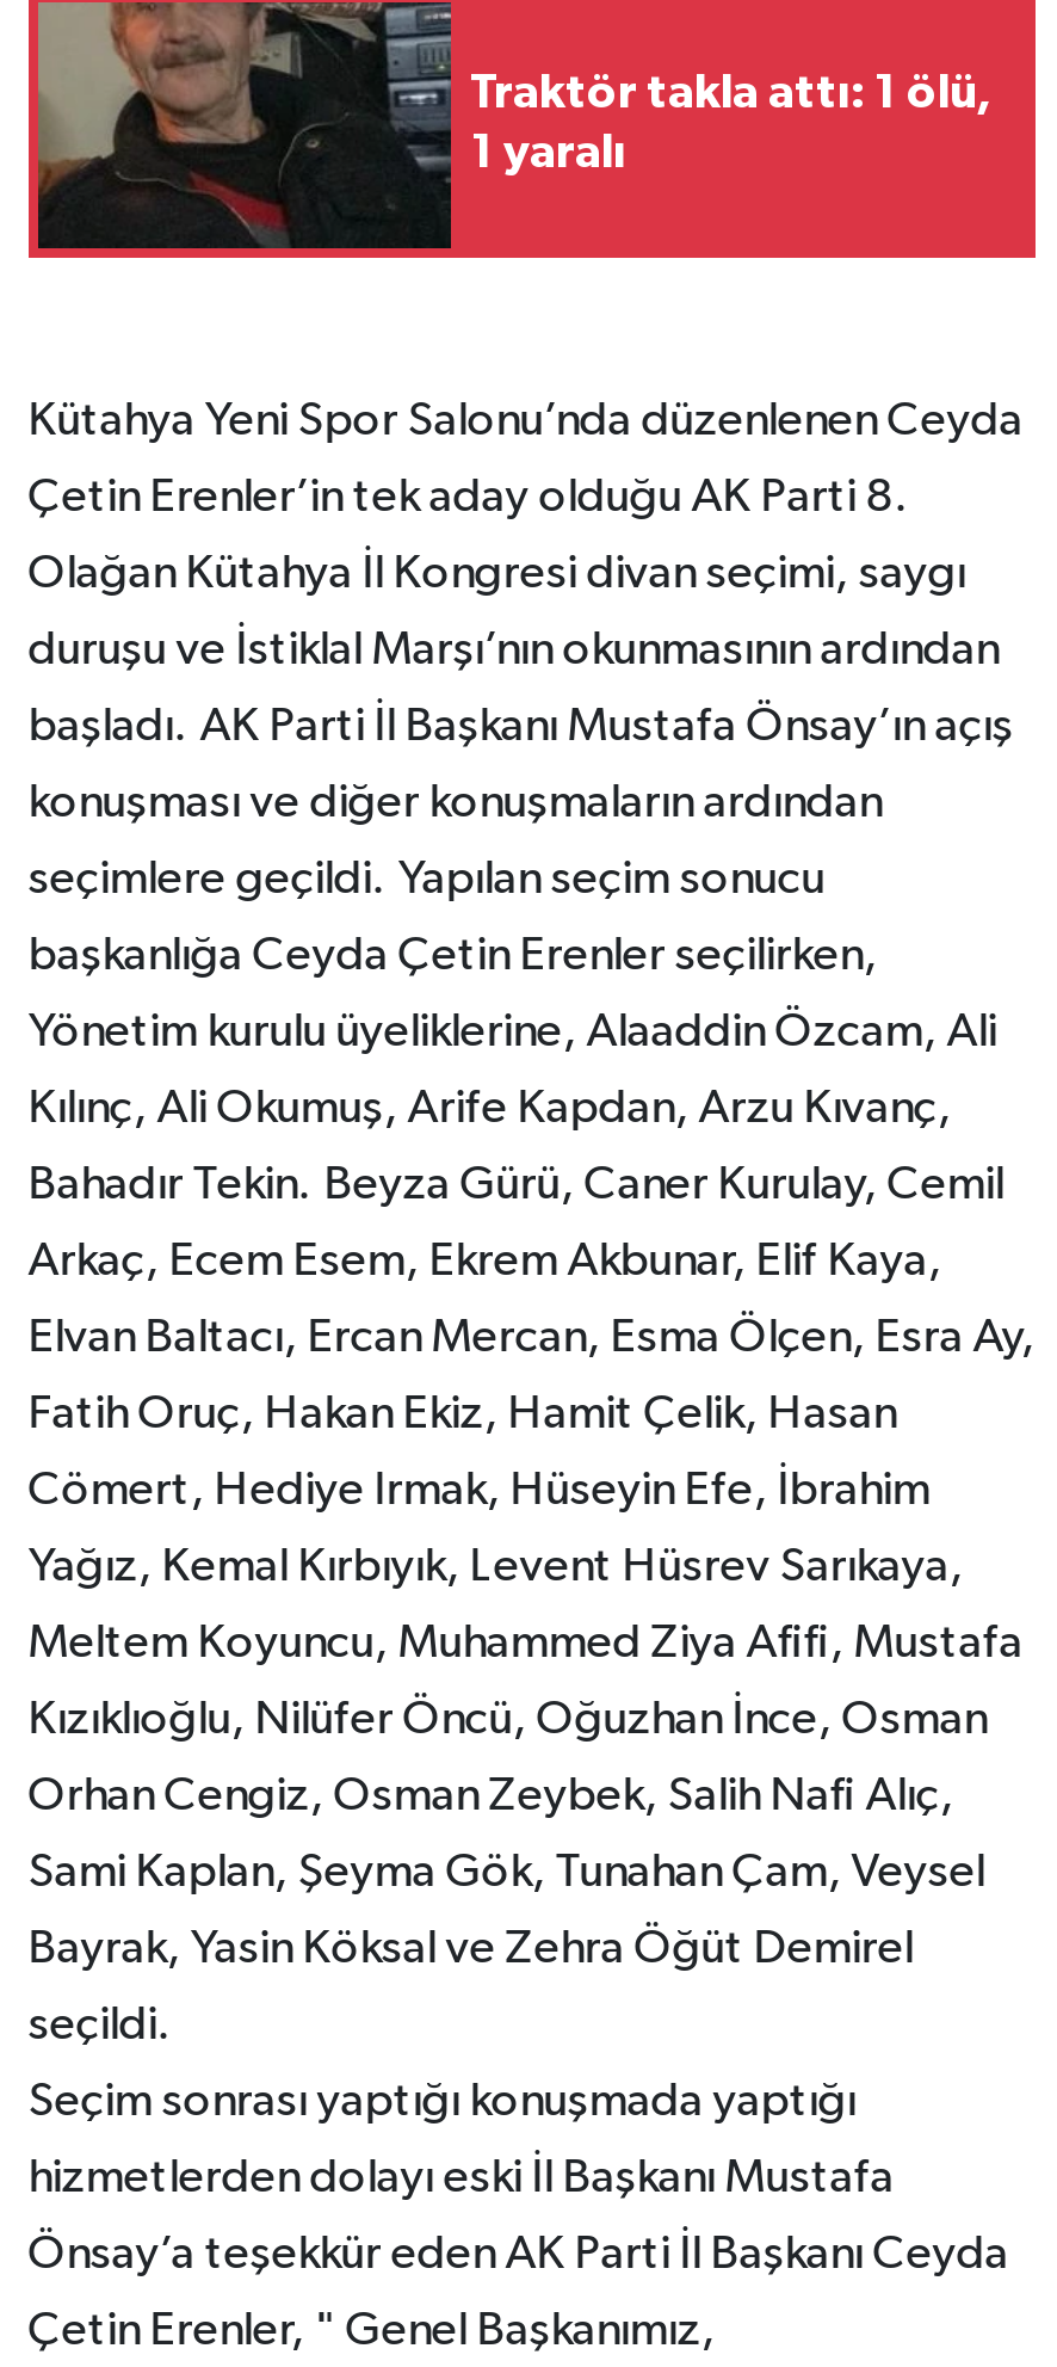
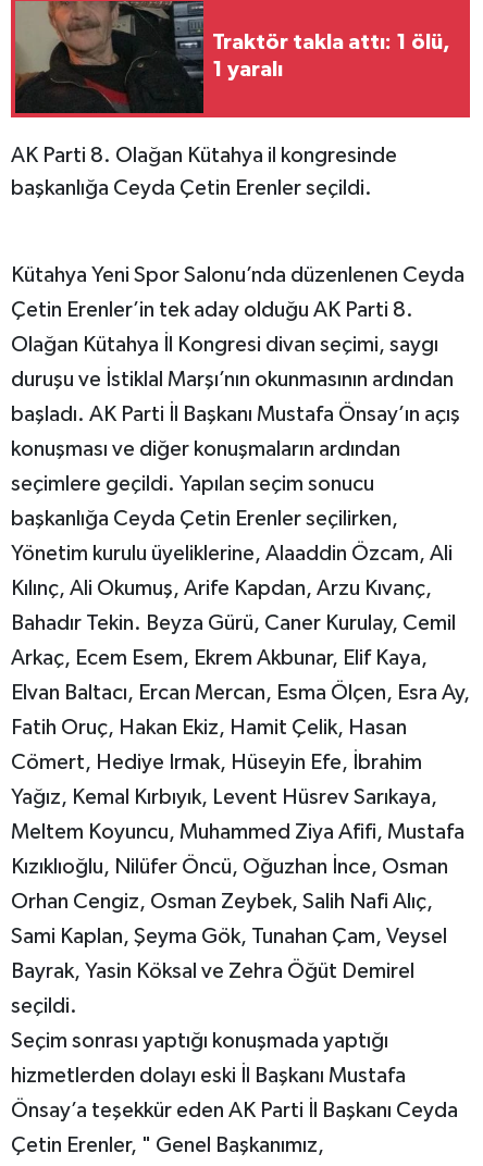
none -> [11,145,397,199] AK Parti 8. Olağan Kütahya il kongresinde | başkanlığa Ceyda Çetin Erenler seçildi.

